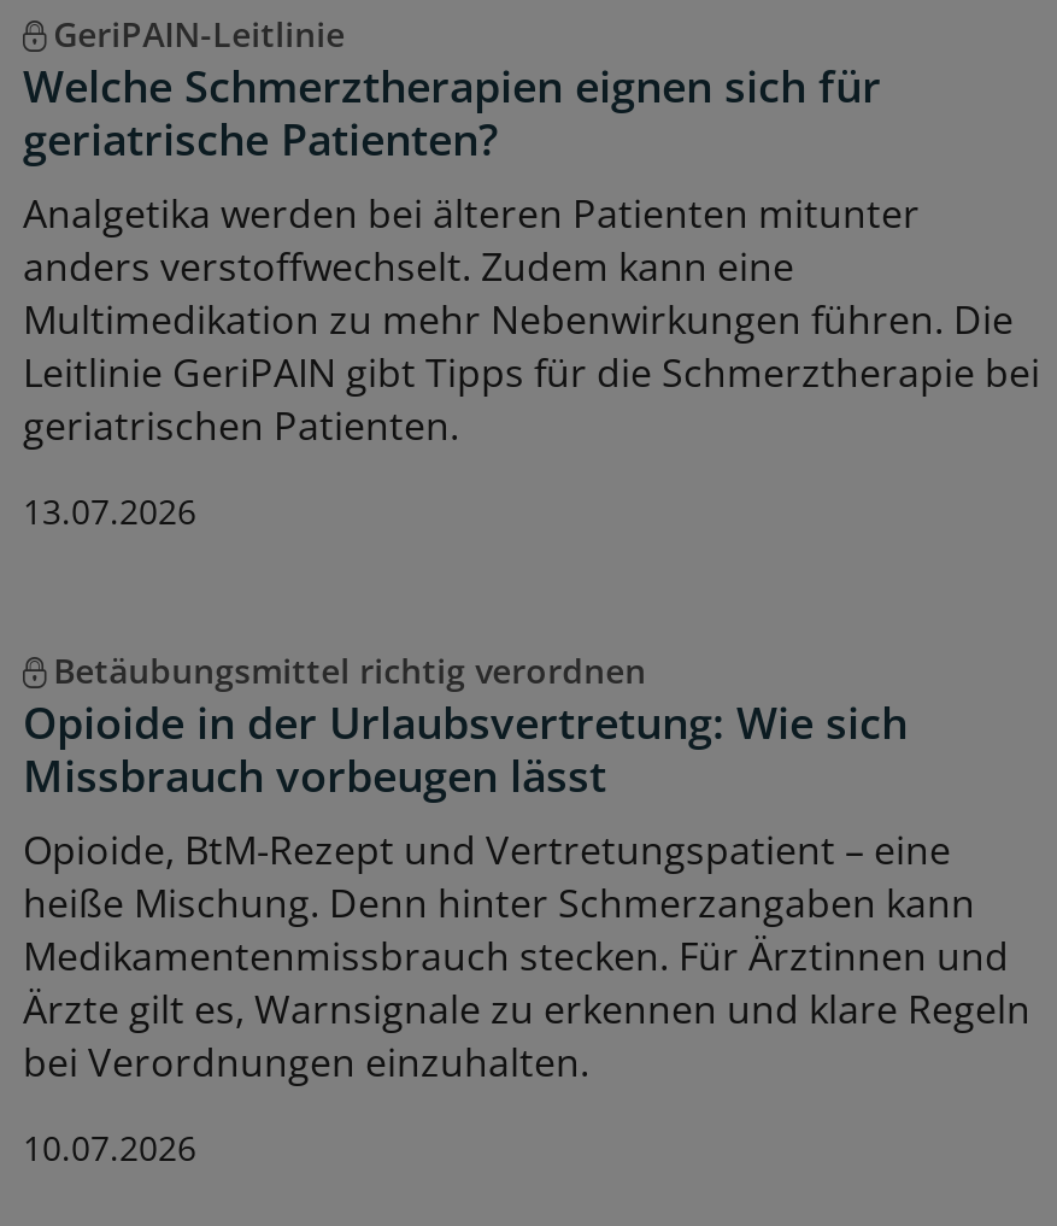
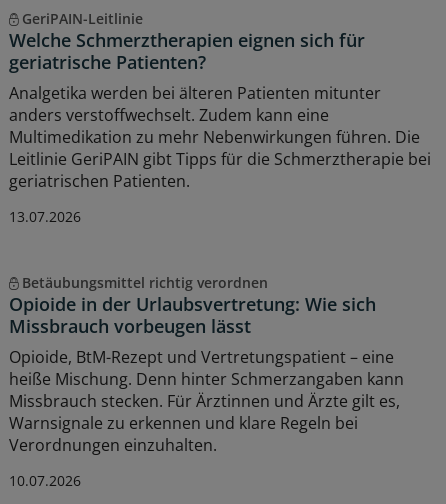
[23,929,1030,1089] Medikamentenmissbrauch stecken. Für Ärztinnen und | Ärzte gilt es, Warnsignale zu erkennen und klare Regeln | bei Verordnungen einzuhalten. -> [9,390,400,456] Missbrauch stecken. Für Ärztinnen und Ärzte gilt es, | Warnsignale zu erkennen und klare Regeln bei | Verordnungen einzuhalten.

